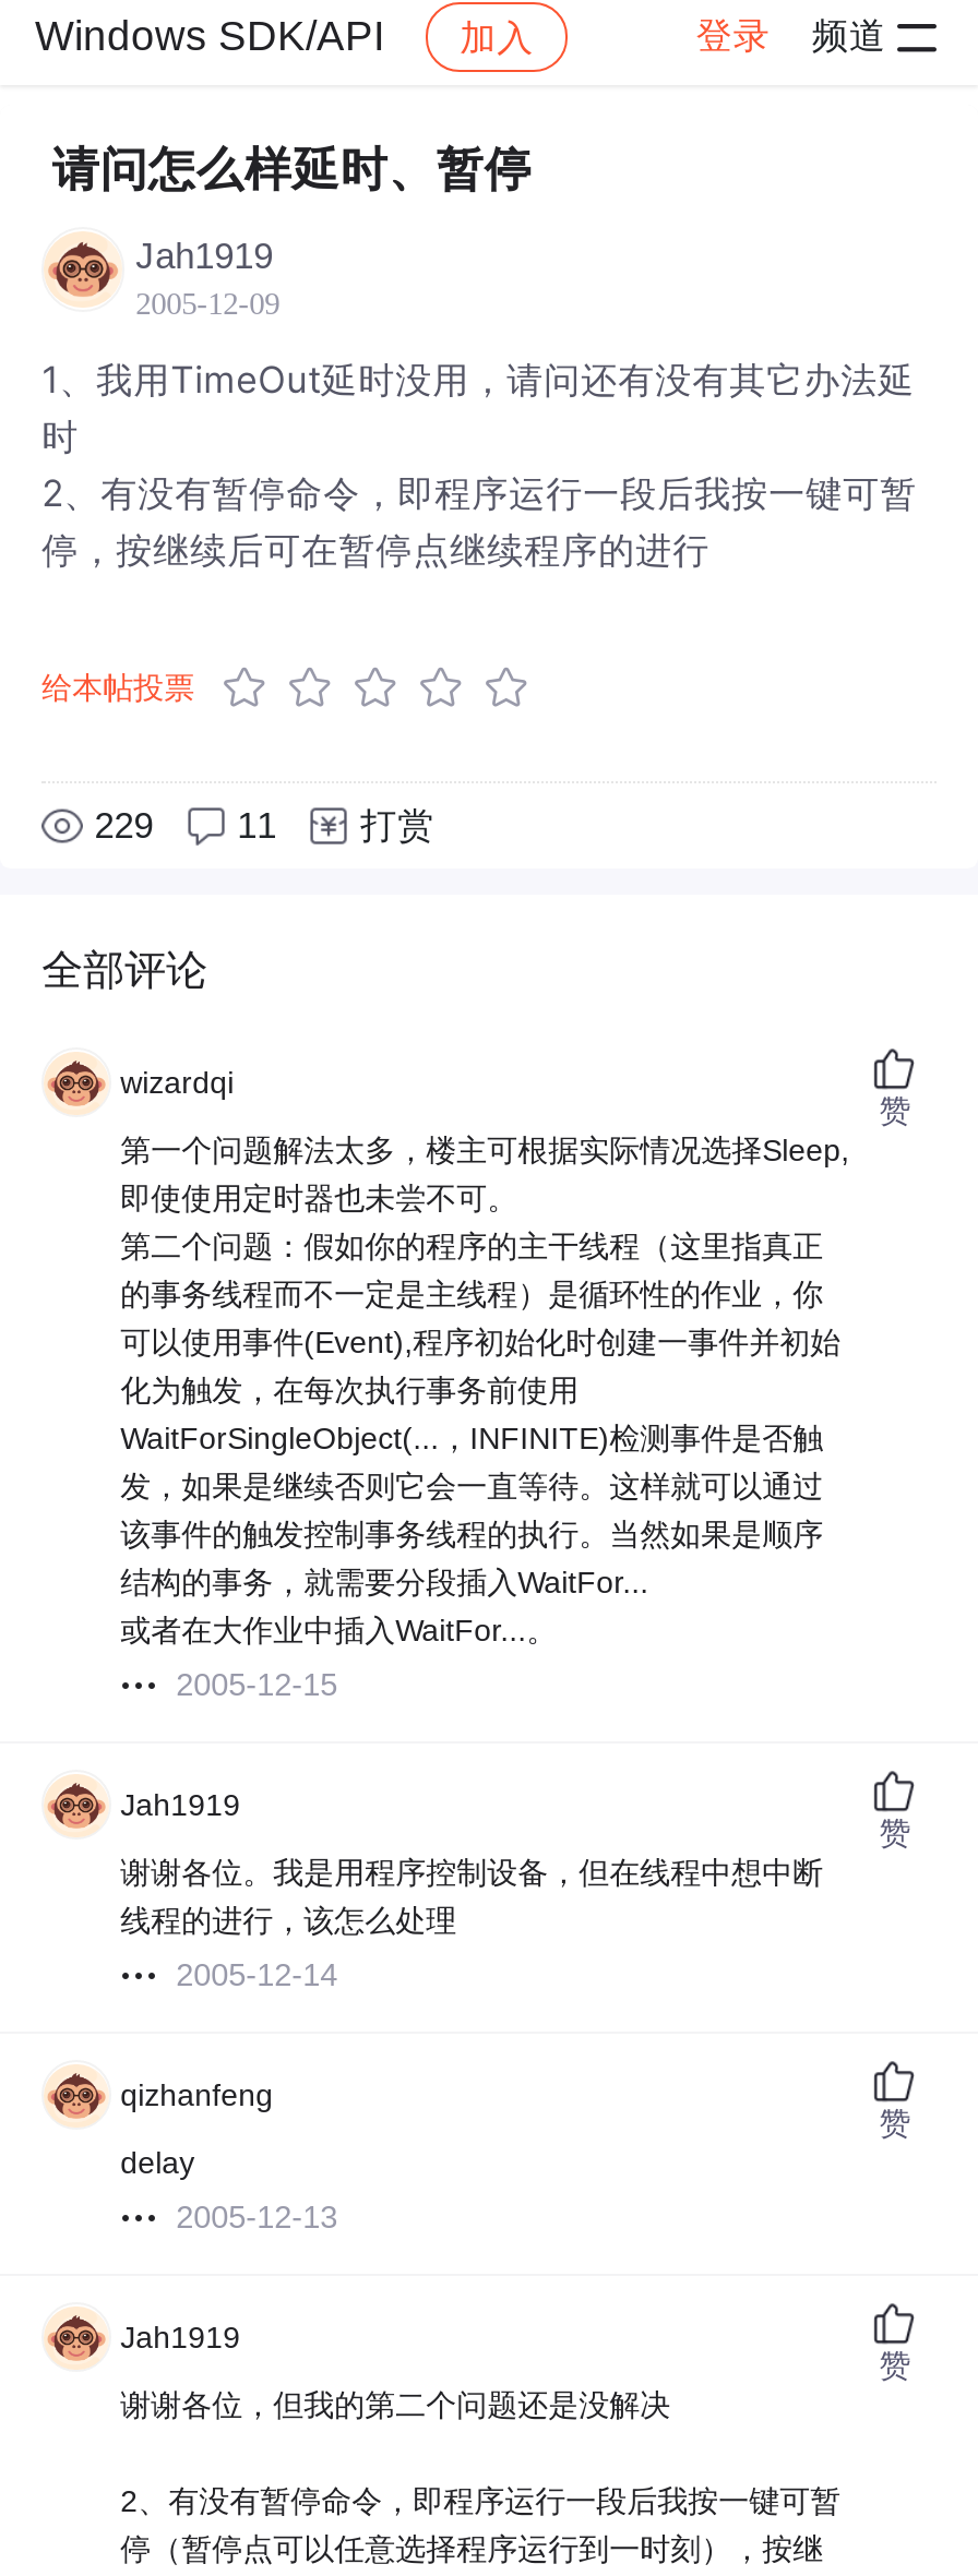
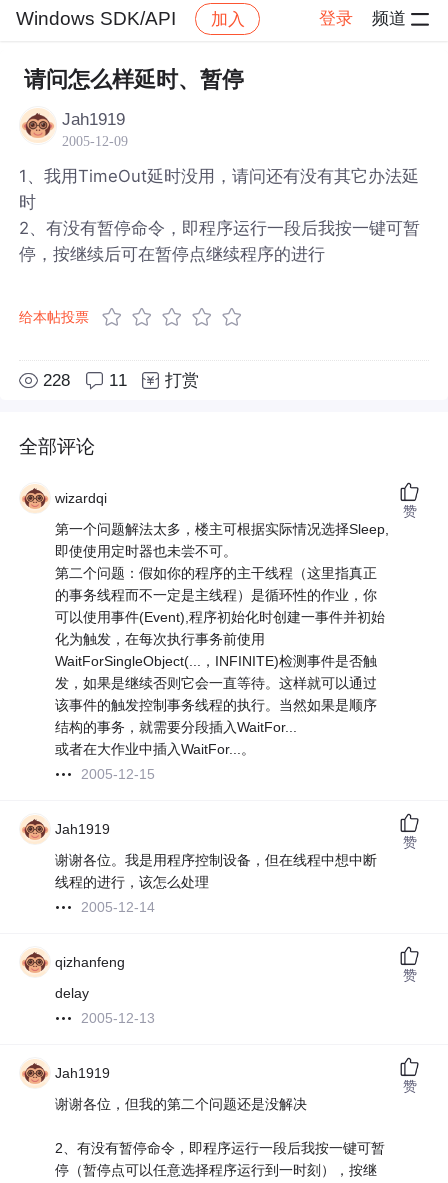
[94,806,153,847] 229 -> [43,371,70,390] 228

